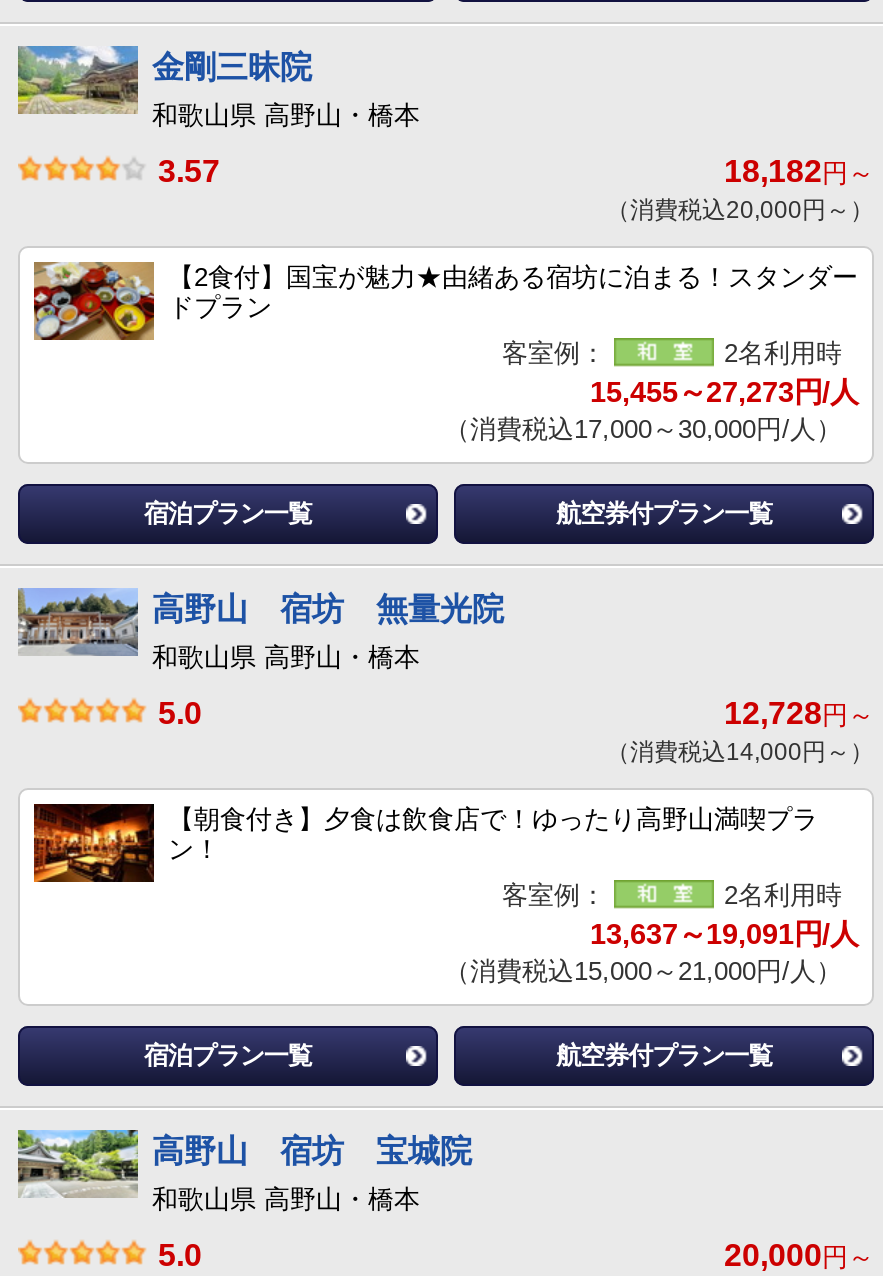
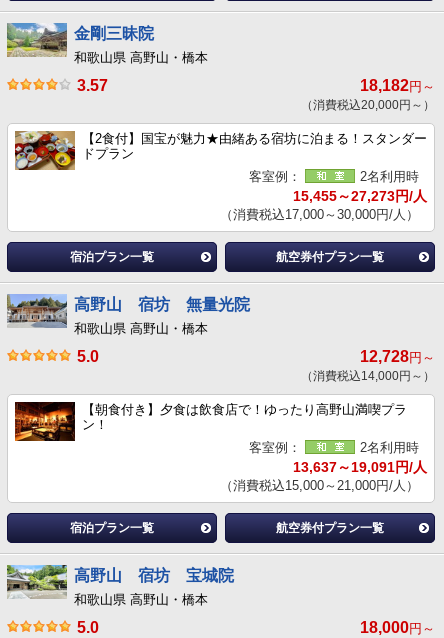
[724,1237,874,1271] 20,000円～ -> [360,619,435,636] 18,000円～

